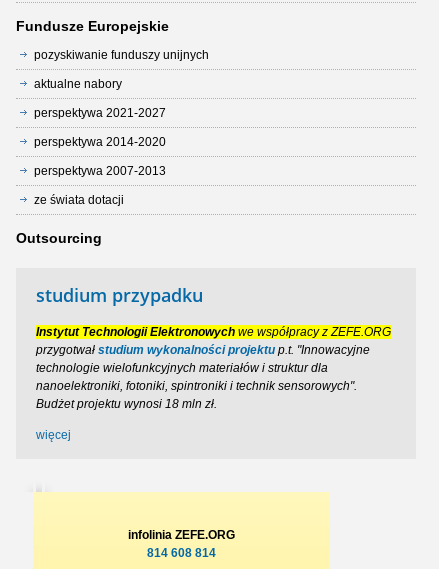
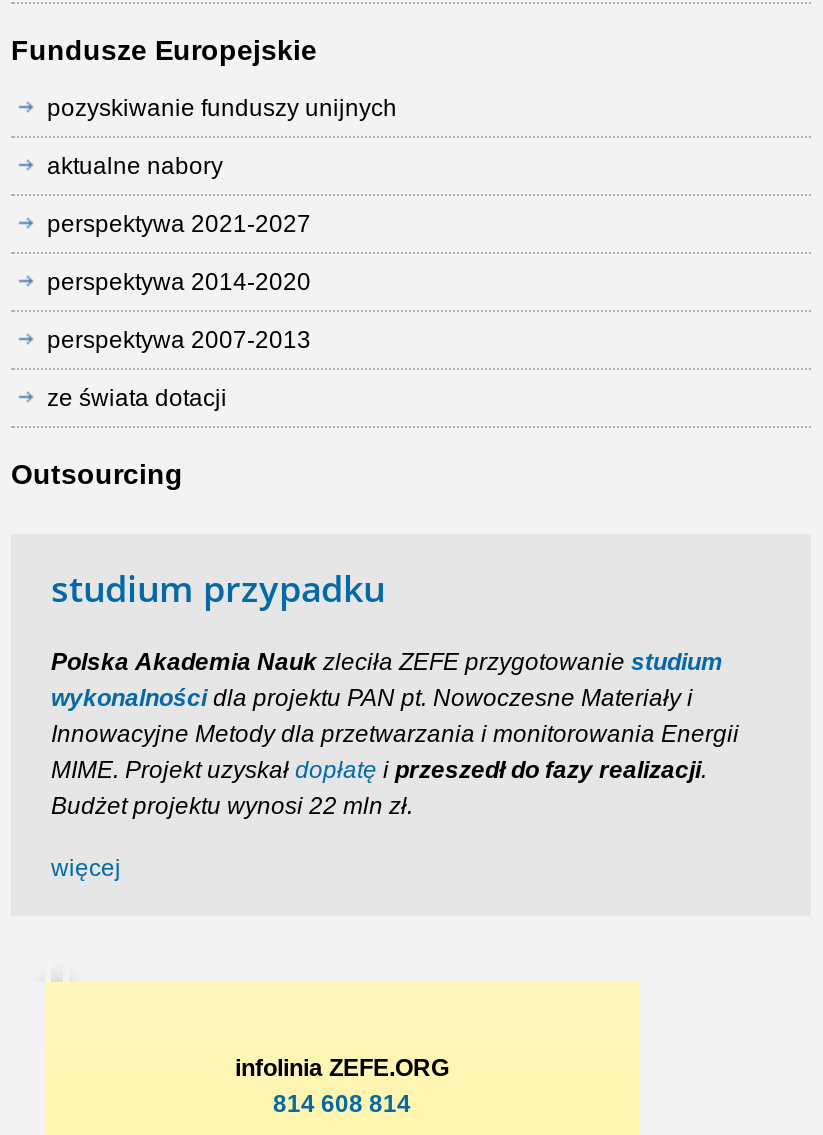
[36,325,391,411] Instytut Technologii Elektronowych we współpracy z ZEFE.ORG | przygotwał studium wykonalności projektu p.t. "Innowacyjne | technologie wielofunkcyjnych materiałów i struktur dla | nanoelektroniki, fotoniki, spintroniki i technik sensorowych". | Budżet projektu wynosi 18 mln zł. -> [51,647,739,819] Polska Akademia Nauk zleciła ZEFE przygotowanie studium | wykonalności dla projektu PAN pt. Nowoczesne Materiały i | Innowacyjne Metody dla przetwarzania i monitorowania Energii | MIME. Projekt uzyskał dopłatę i przeszedł do fazy realizacji. | Budżet projektu wynosi 22 mln zł.

